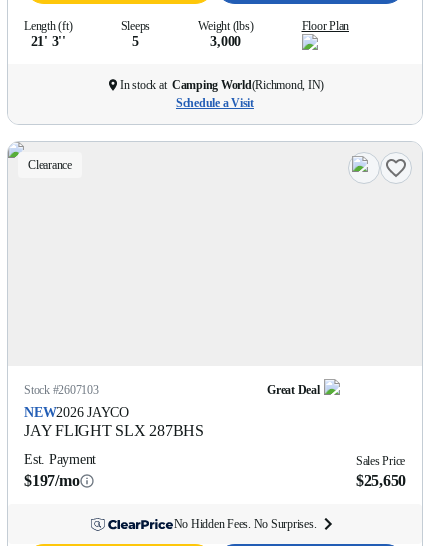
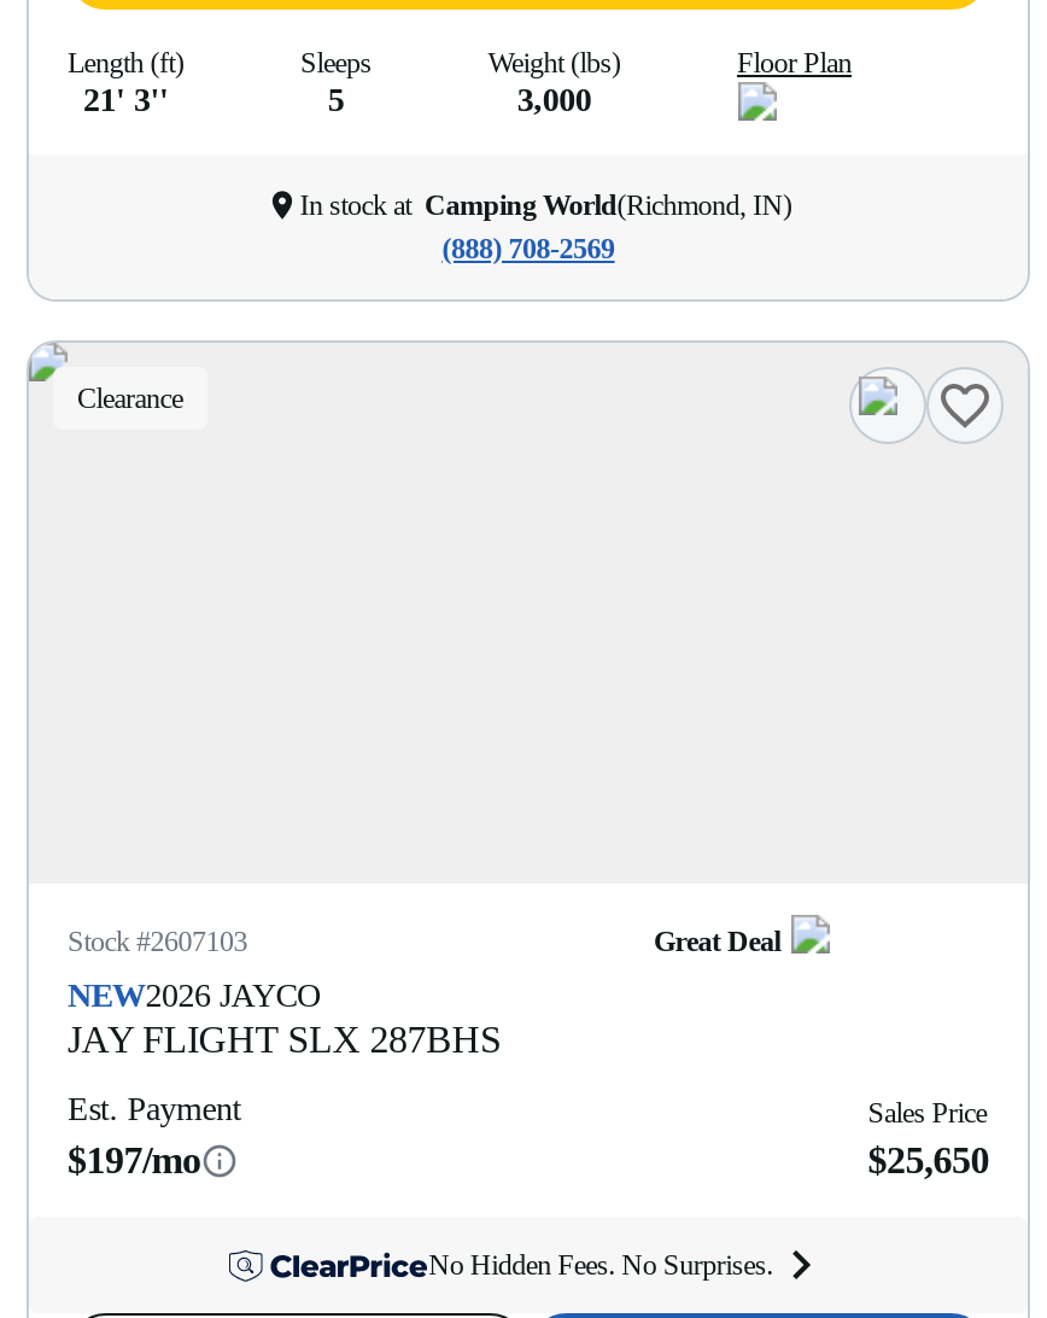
[176,96,254,110] Schedule a Visit -> [442,232,614,266] (888) 708-2569

